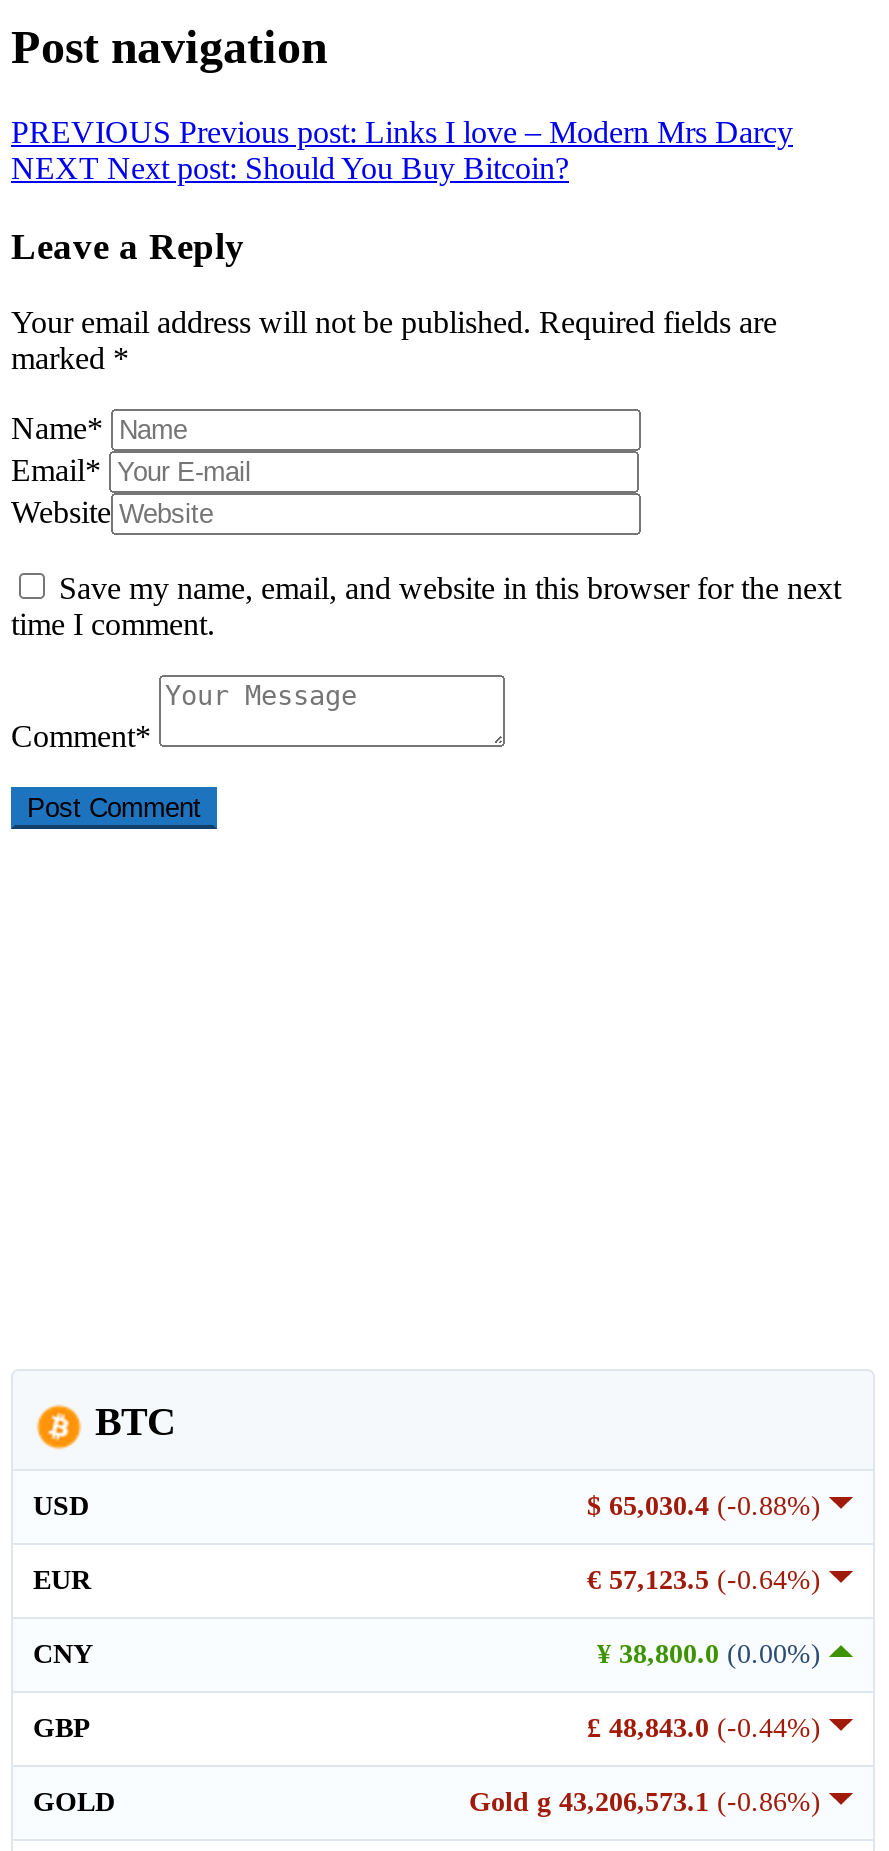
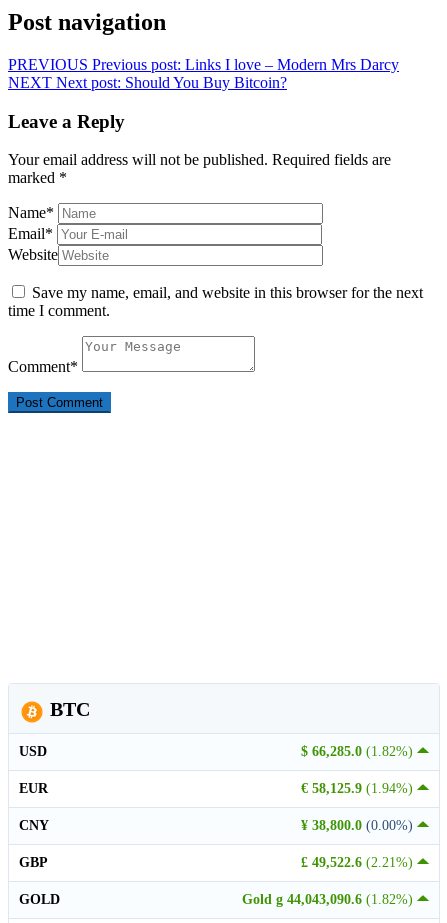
[587,1491,829,1521] $ 65,030.4 (-0.88%) -> [301,744,417,759] $ 66,285.0 (1.82%)
[587,1565,829,1595] € 57,123.5 (-0.64%) -> [301,781,417,796] € 58,125.9 (1.94%)
[587,1713,829,1743] £ 48,843.0 (-0.44%) -> [301,855,417,870] £ 49,522.6 (2.21%)
[469,1787,829,1817] Gold g 43,206,573.1 (-0.86%) -> [242,892,417,907] Gold g 44,043,090.6 (1.82%)

